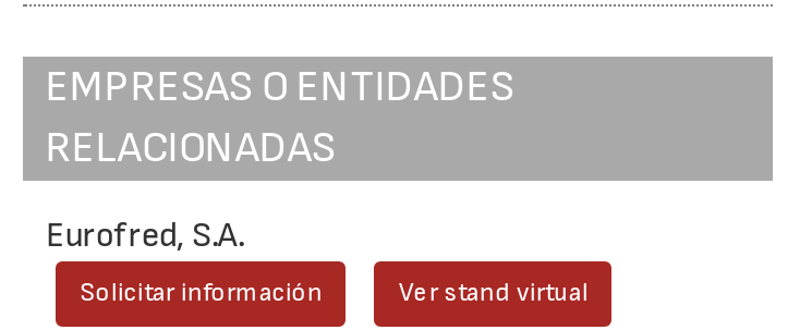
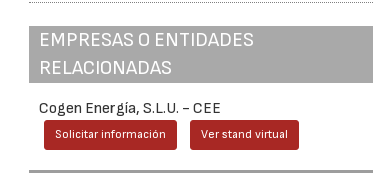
[46,216,244,257] Eurofred, S.A. -> [39,99,221,118] Cogen Energía, S.L.U. - CEE

